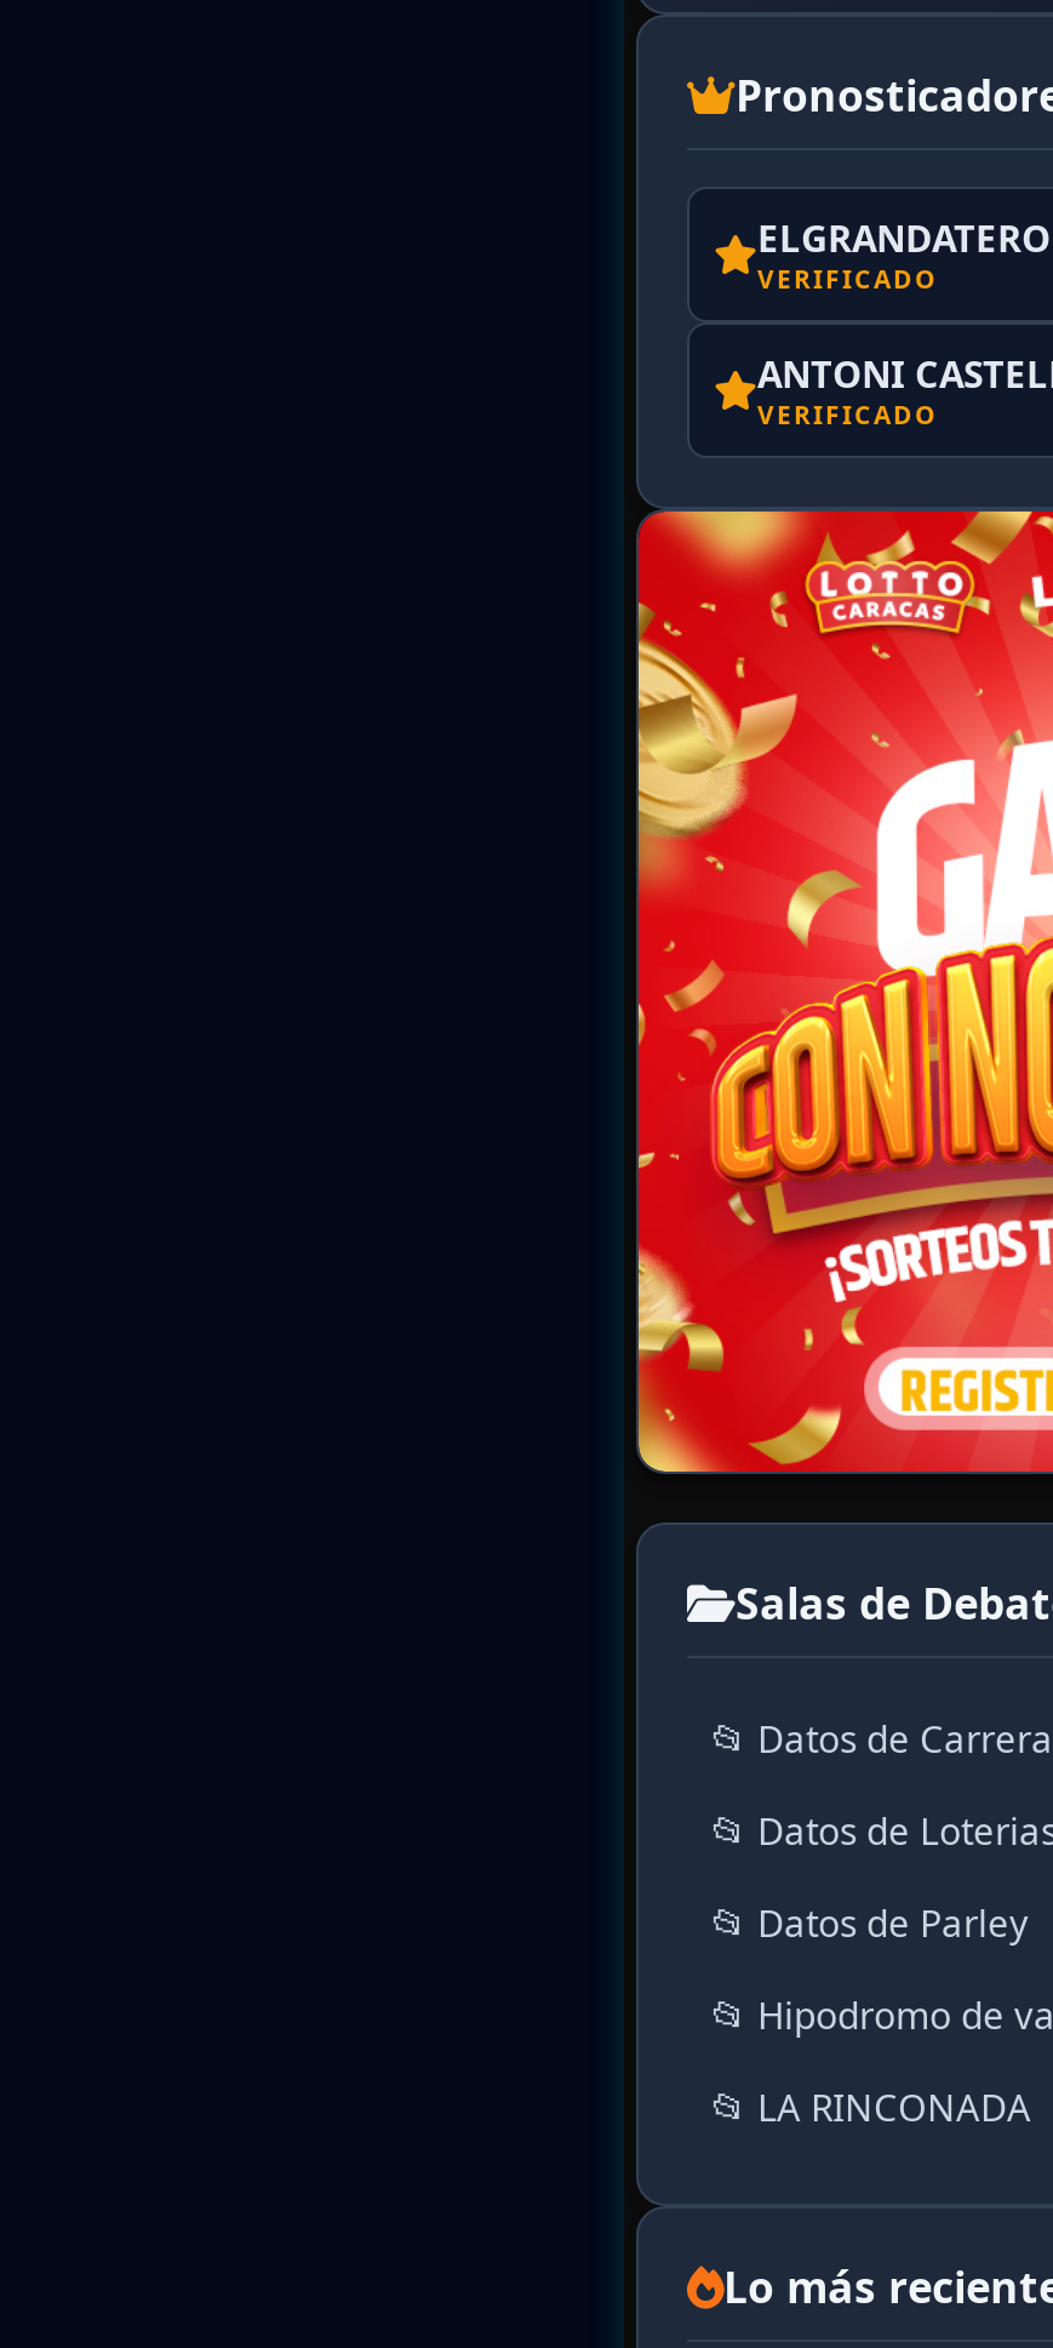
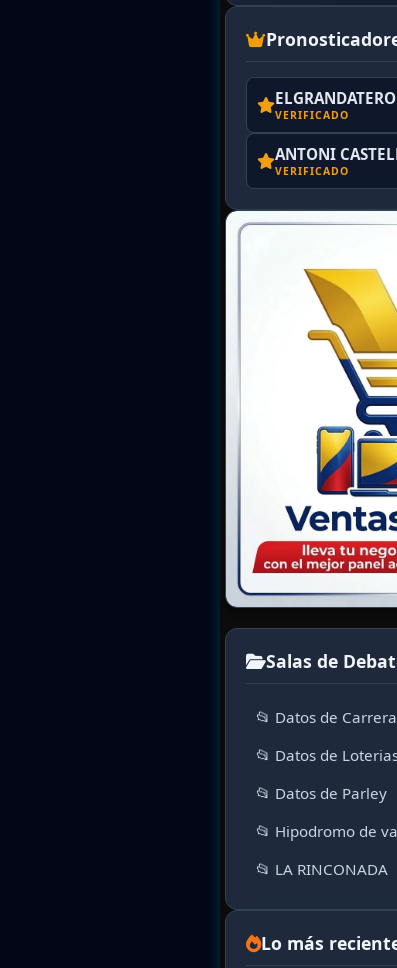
[636,509,1046,1474] [image] -> [225,210,394,608] [image]

